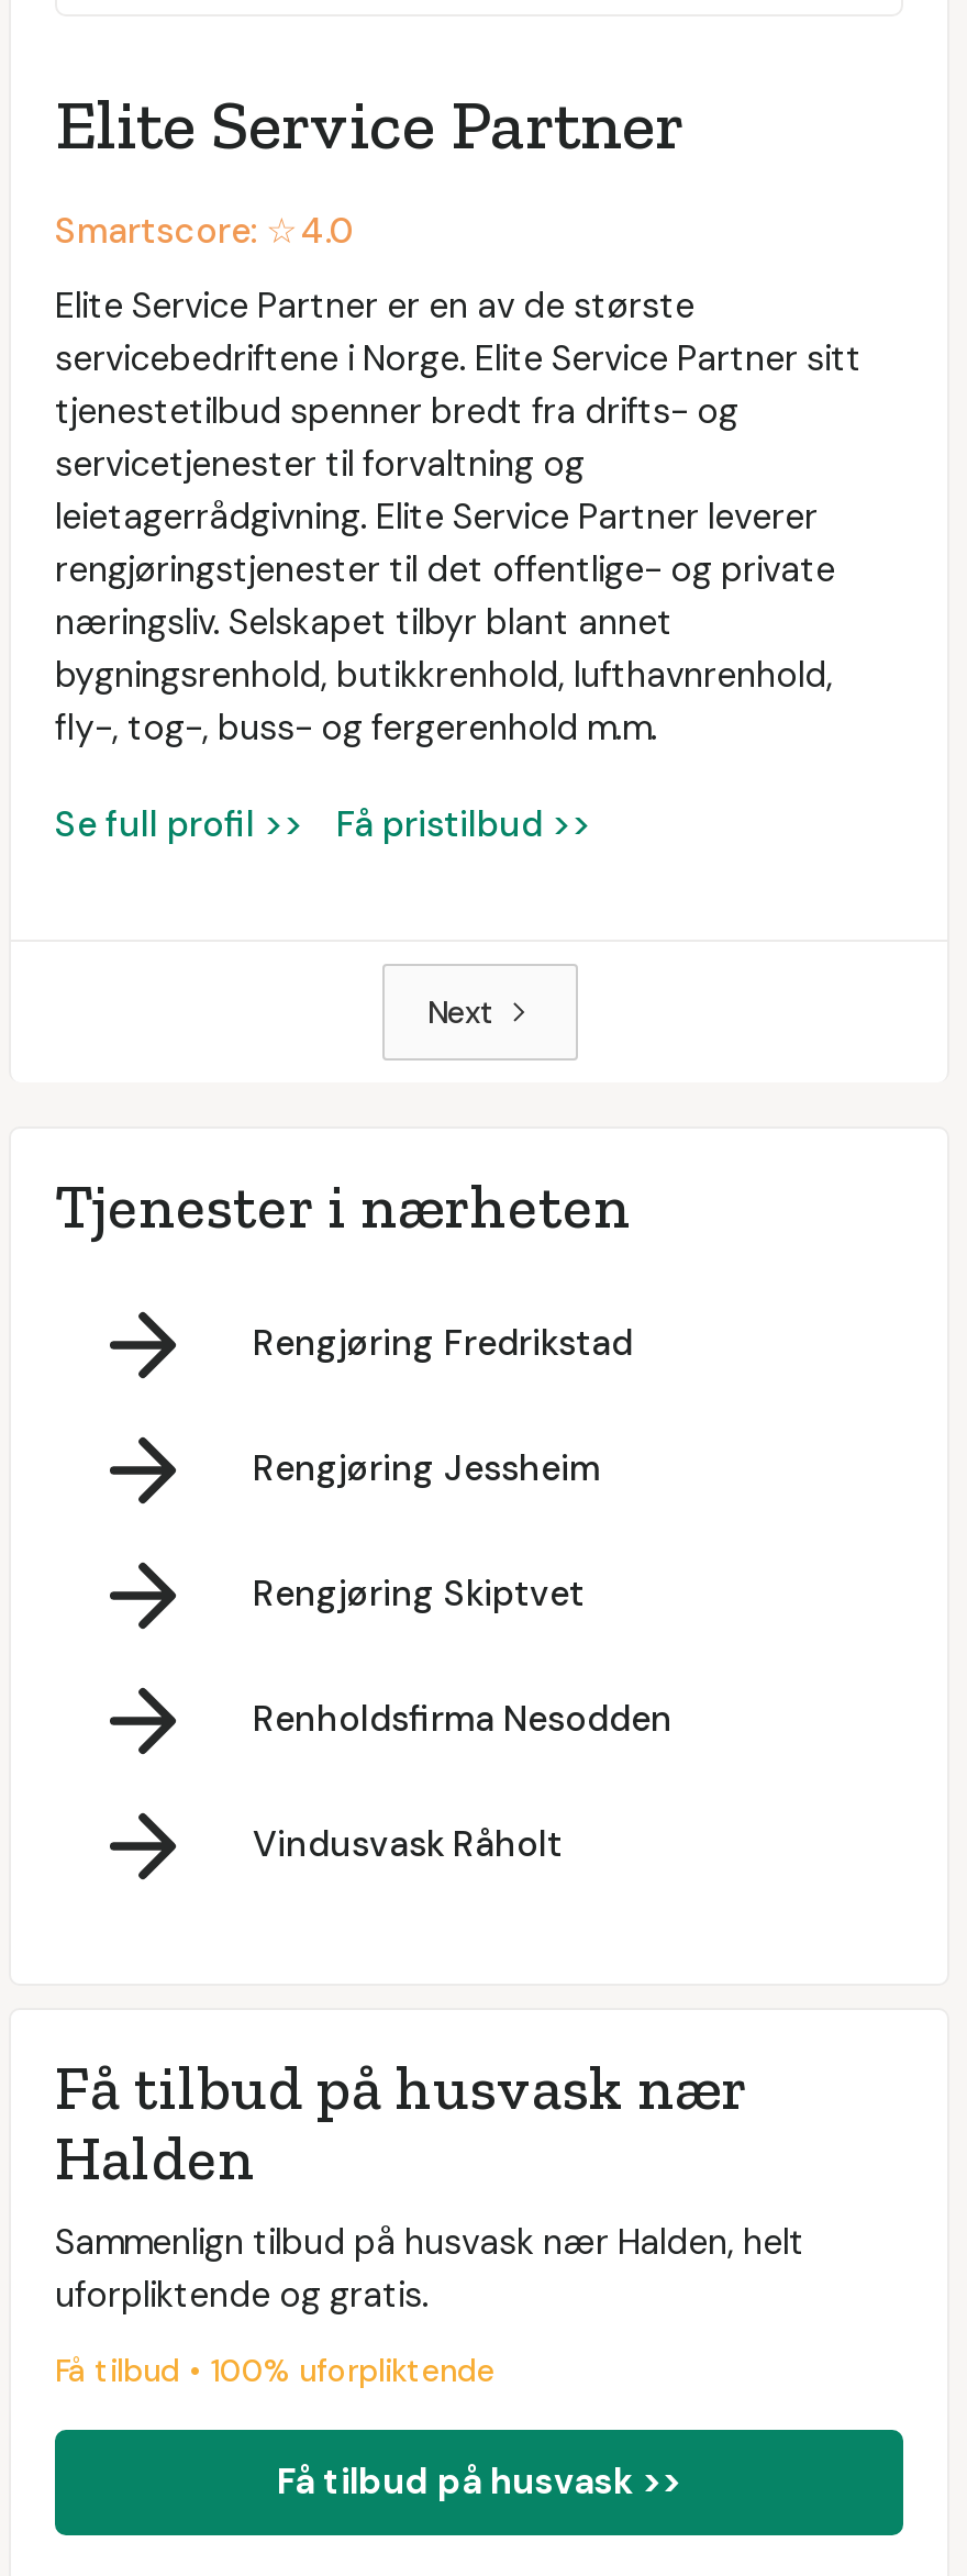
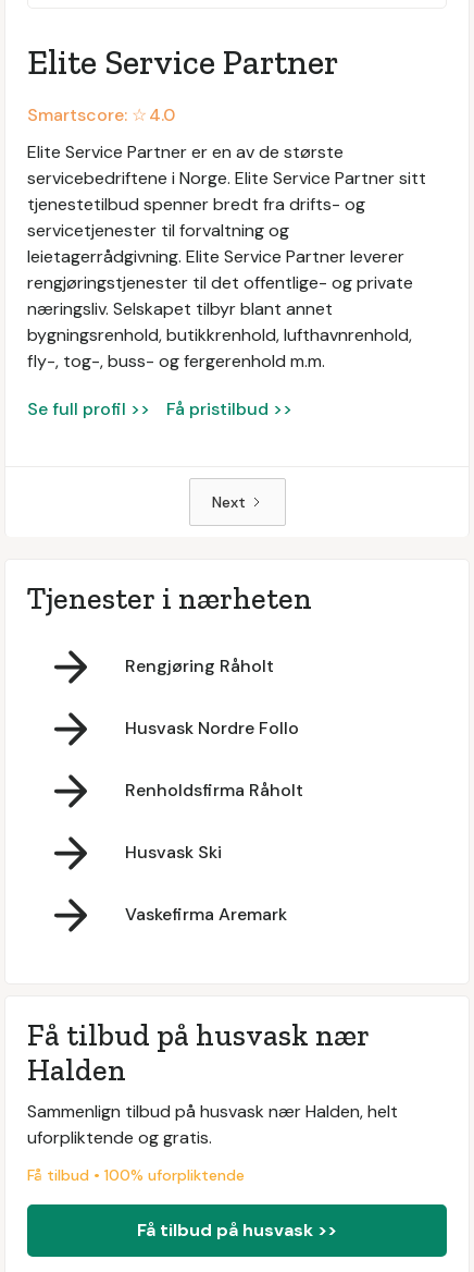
[253,1321,633,1367] Rengjøring Fredrikstad -> [125,655,274,678] Rengjøring Råholt
[253,1446,600,1492] Rengjøring Jessheim -> [125,717,299,740] Husvask Nordre Follo
[253,1571,585,1617] Rengjøring Skiptvet -> [125,779,303,802] Renholdsfirma Råholt
[253,1697,673,1743] Renholdsfirma Nesodden -> [125,841,222,864] Husvask Ski
[253,1822,563,1868] Vindusvask Råholt -> [125,903,287,926] Vaskefirma Aremark

